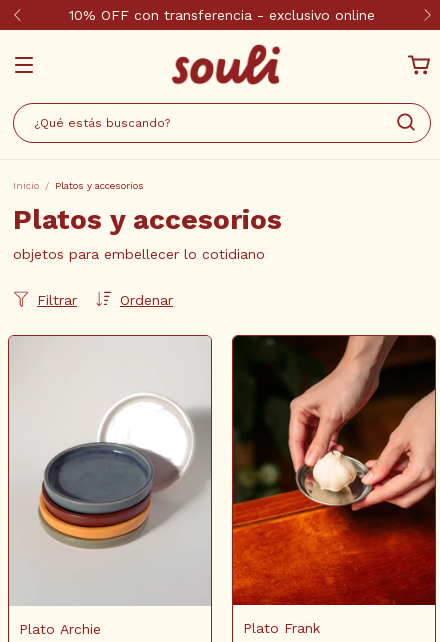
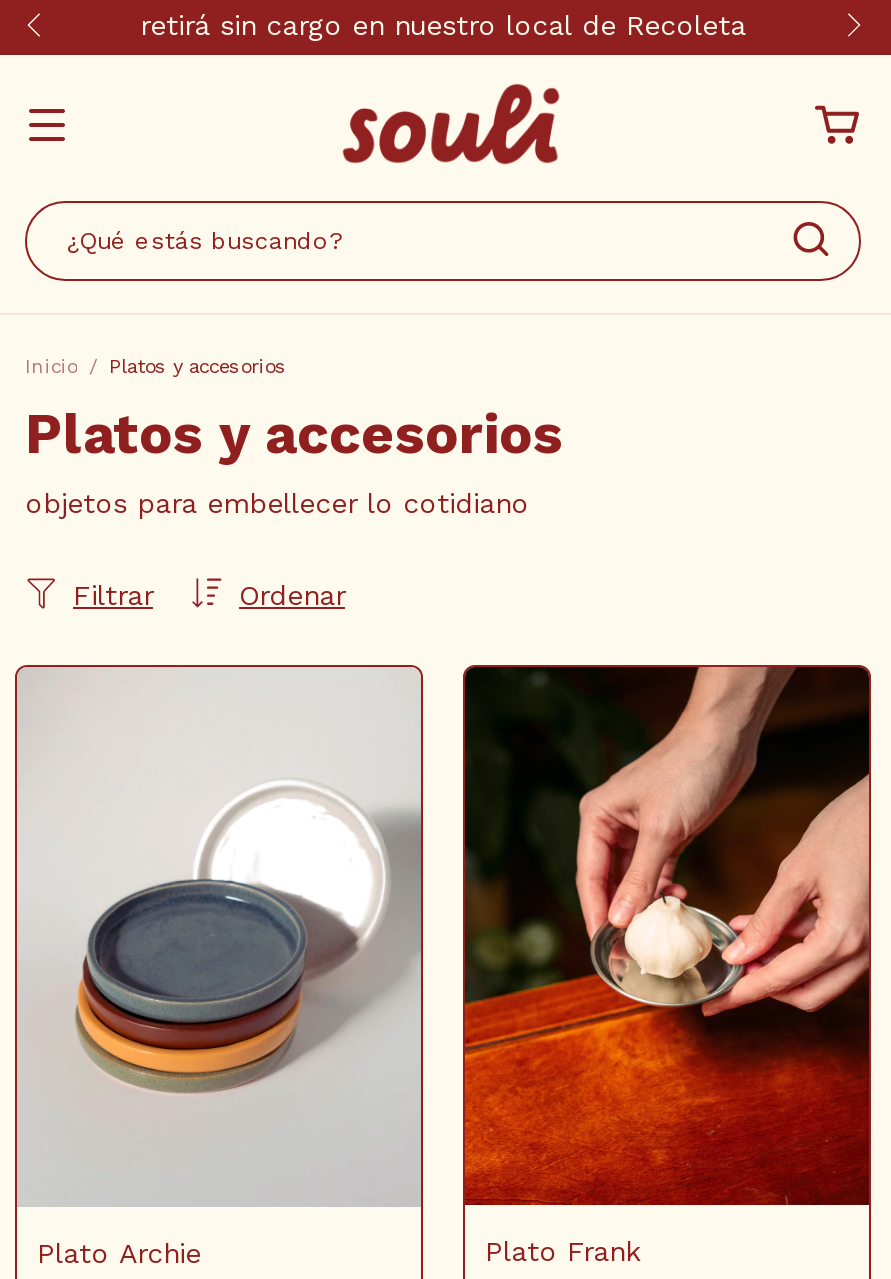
[69,7,375,23] 10% OFF con transferencia - exclusivo online -> [140,9,746,41] retirá sin cargo en nuestro local de Recoleta

